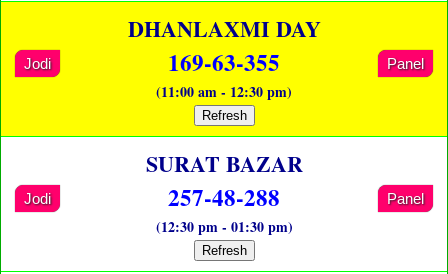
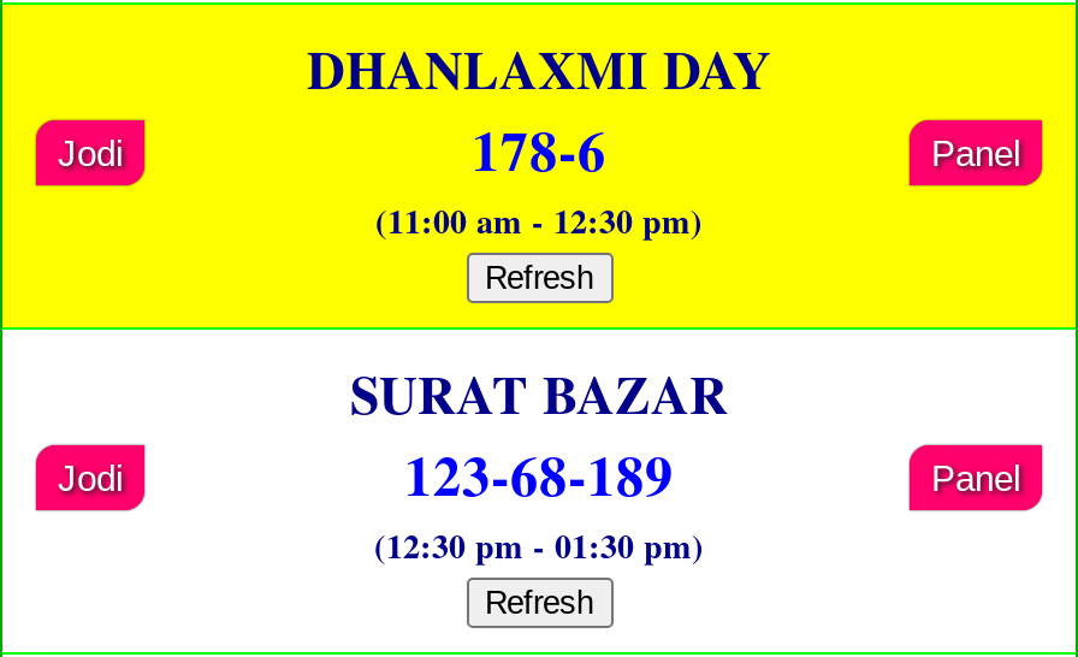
[168,45,280,79] 169-63-355 -> [472,108,606,190] 178-6
[168,180,280,214] 257-48-288 -> [404,433,674,515] 123-68-189

